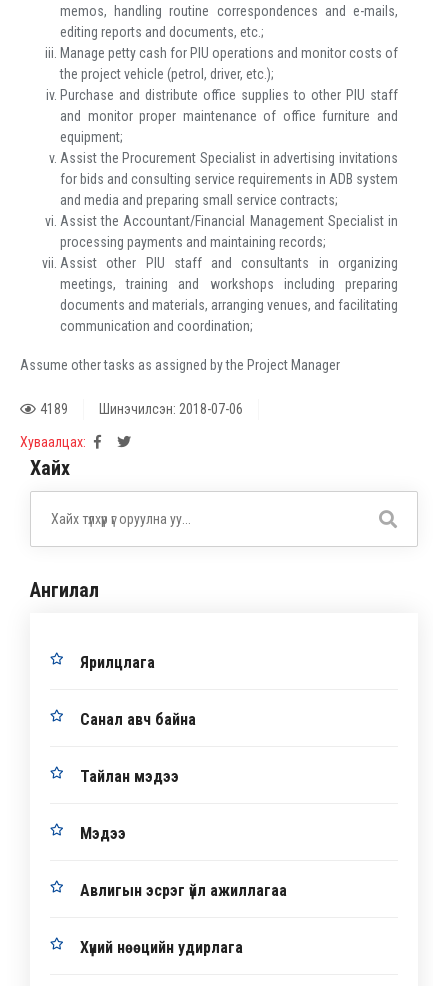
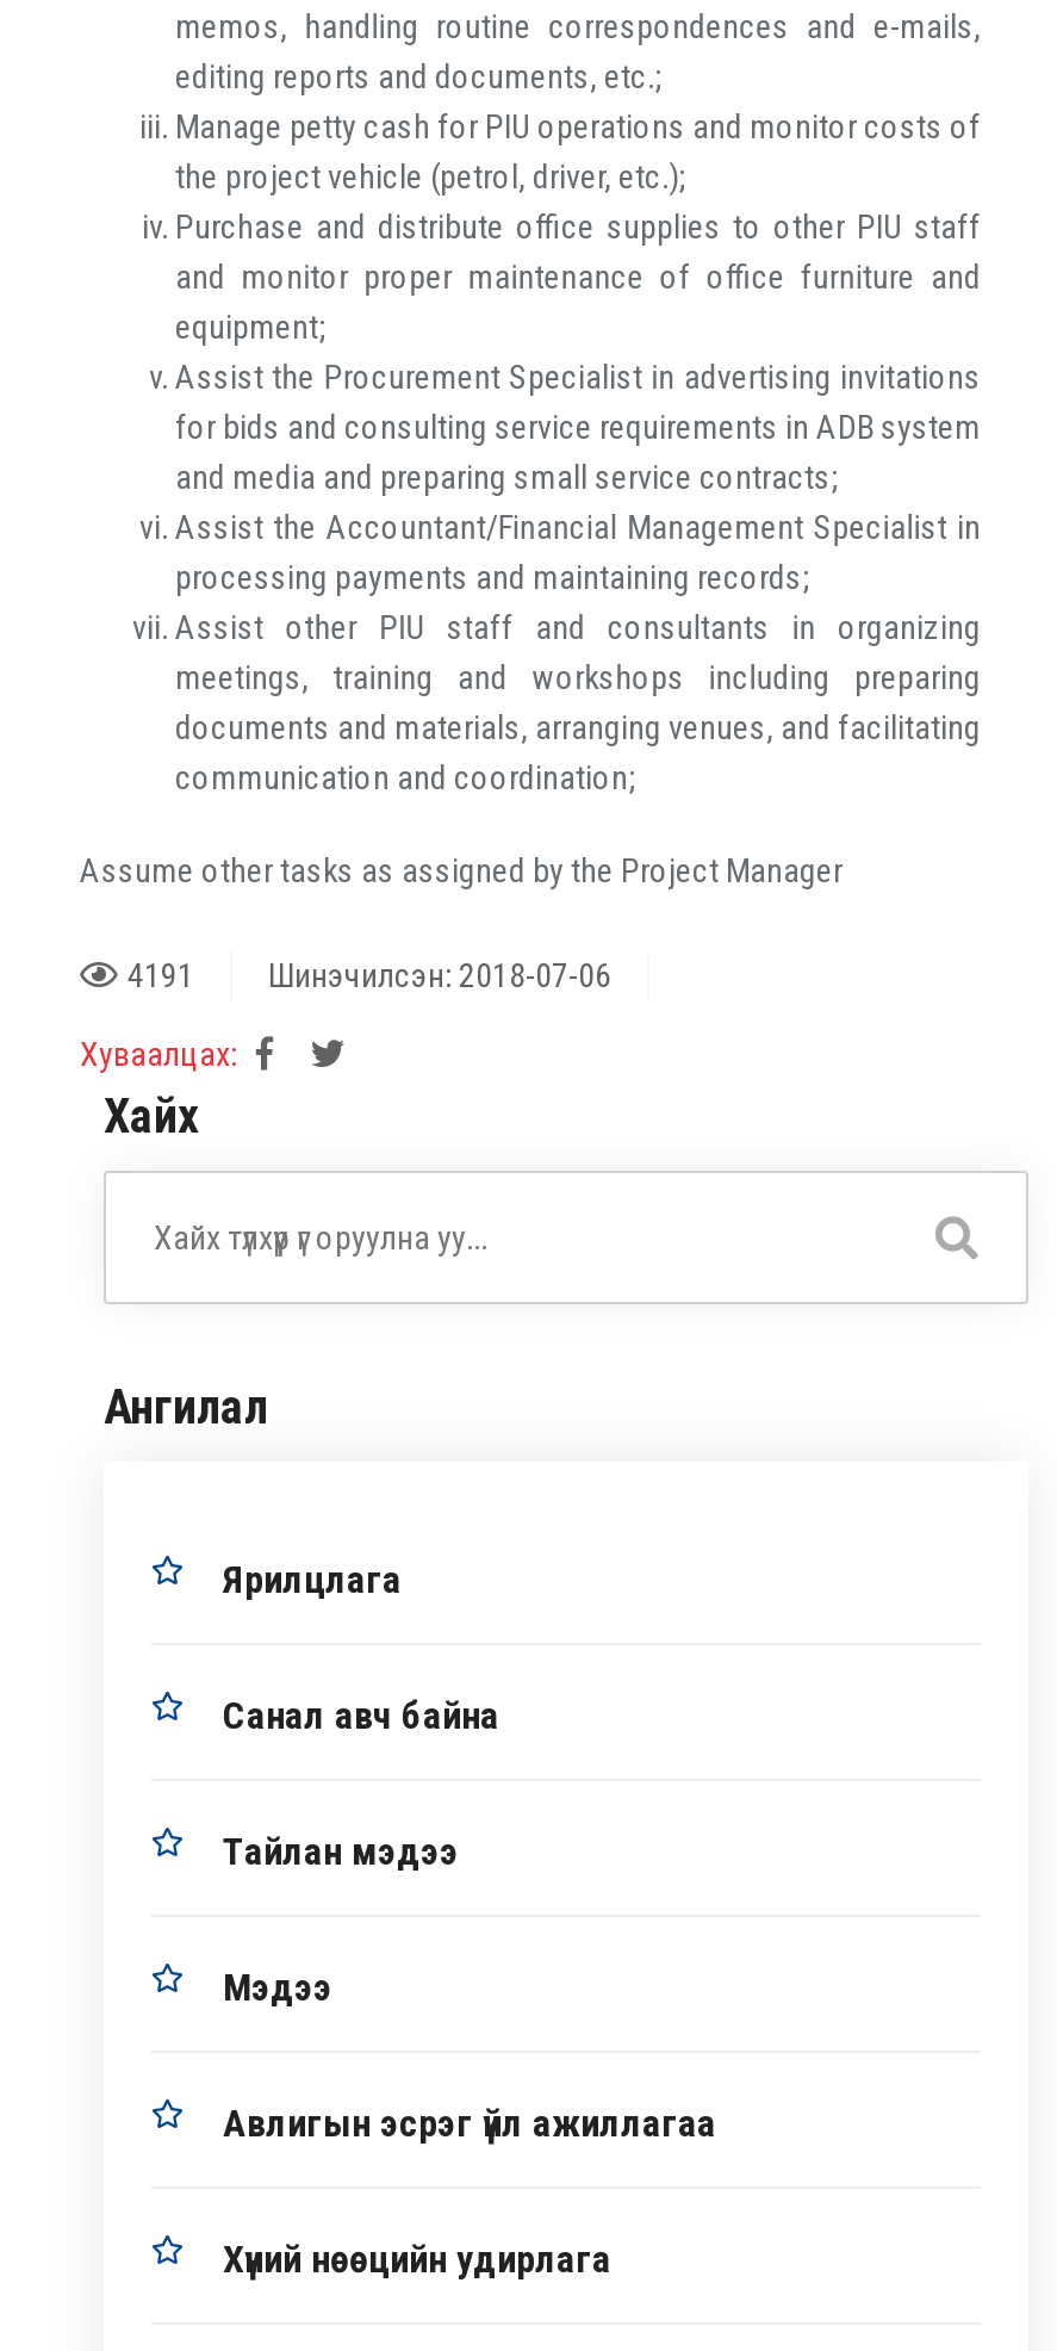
[40,401,243,417] 4189 Шинэчилсэн: 2018-07-06 -> [128,957,611,995] 4191 Шинэчилсэн: 2018-07-06

